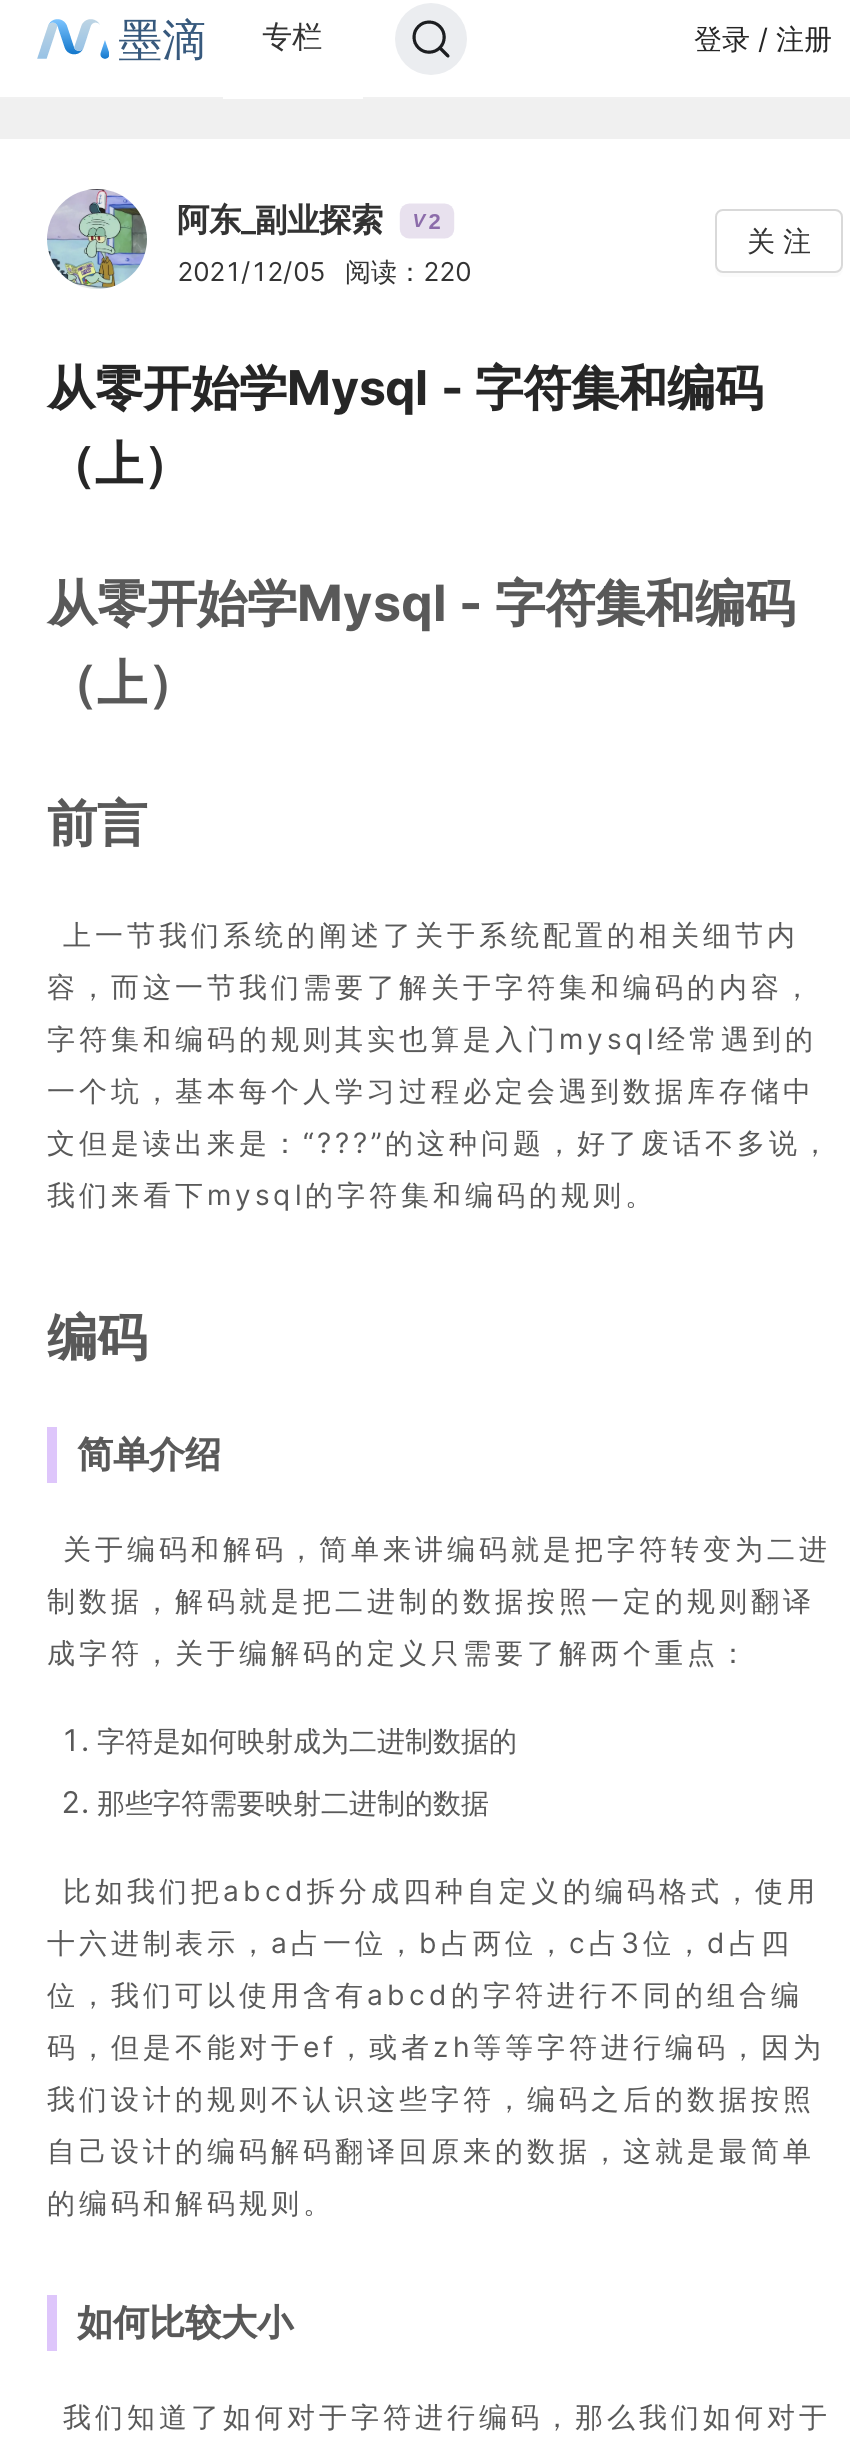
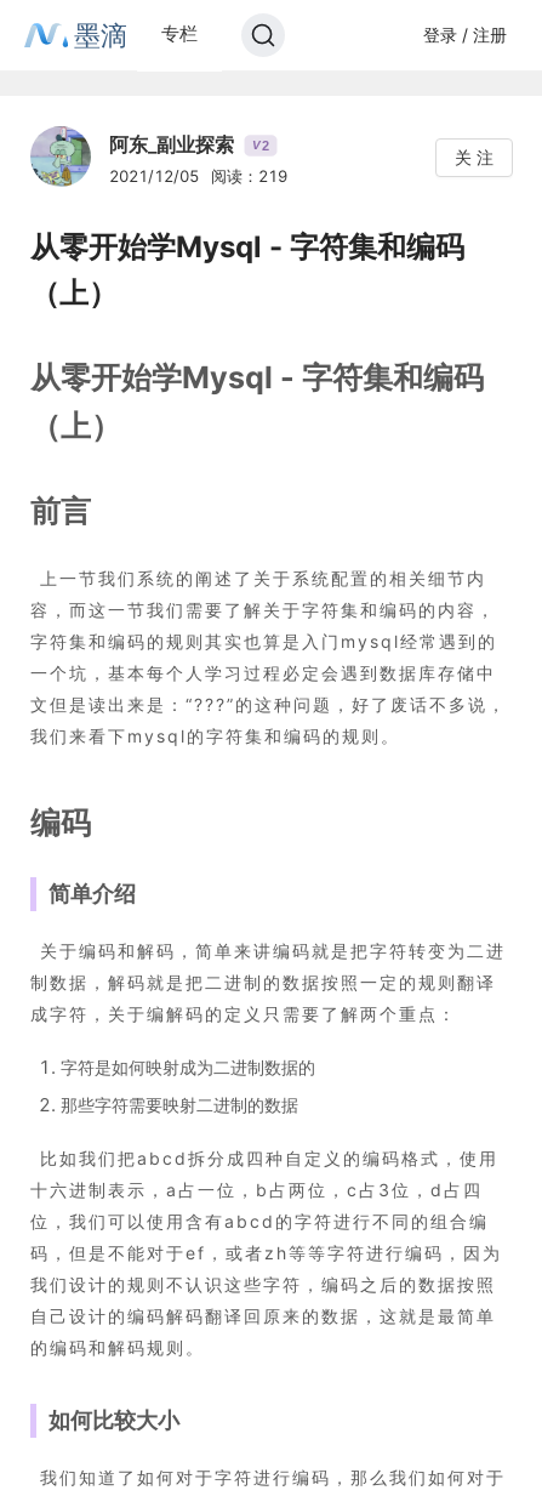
[177,255,471,287] 2021/12/05 阅读：220 -> [109,166,287,186] 2021/12/05 阅读：219

